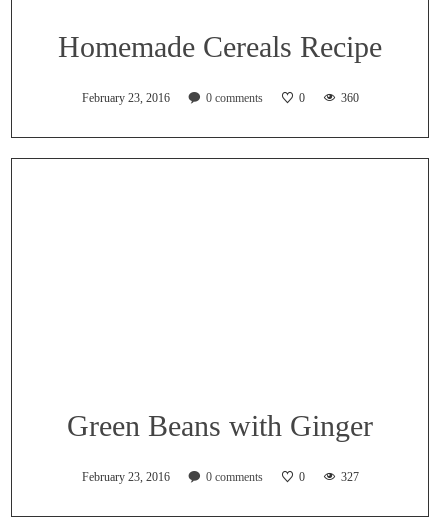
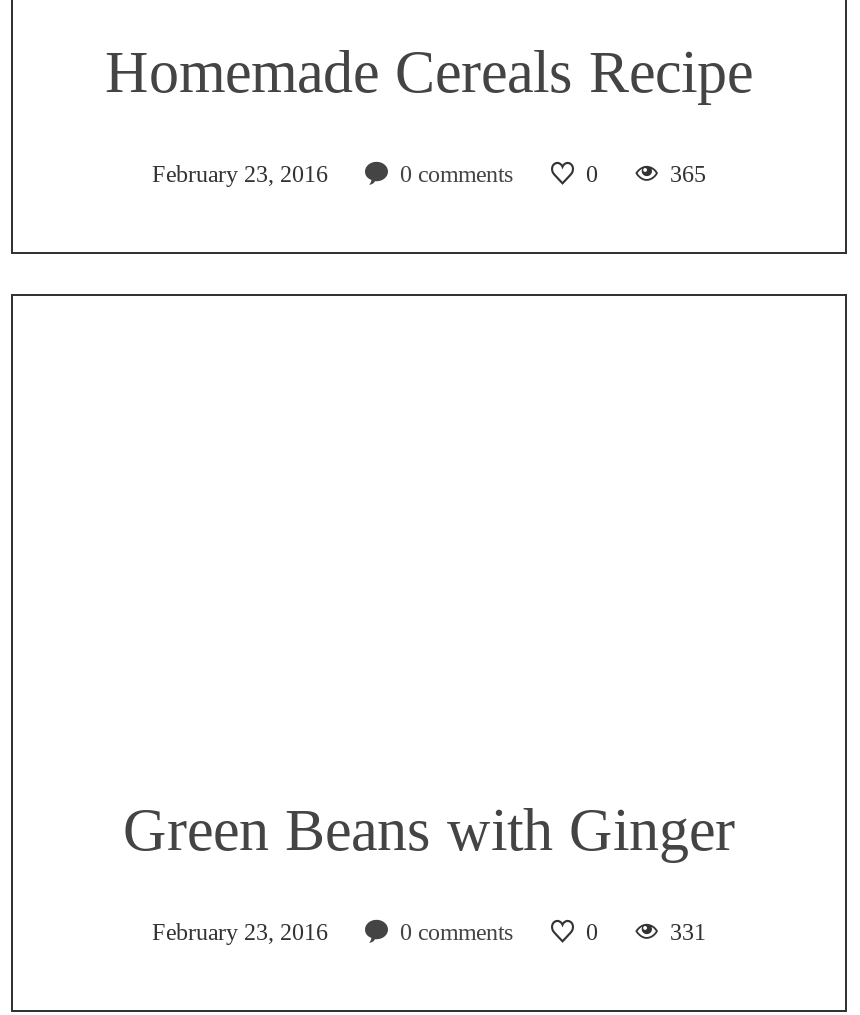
[340,90,358,104] 360 -> [670,159,706,187] 365
[340,469,358,483] 327 -> [670,917,706,945] 331

